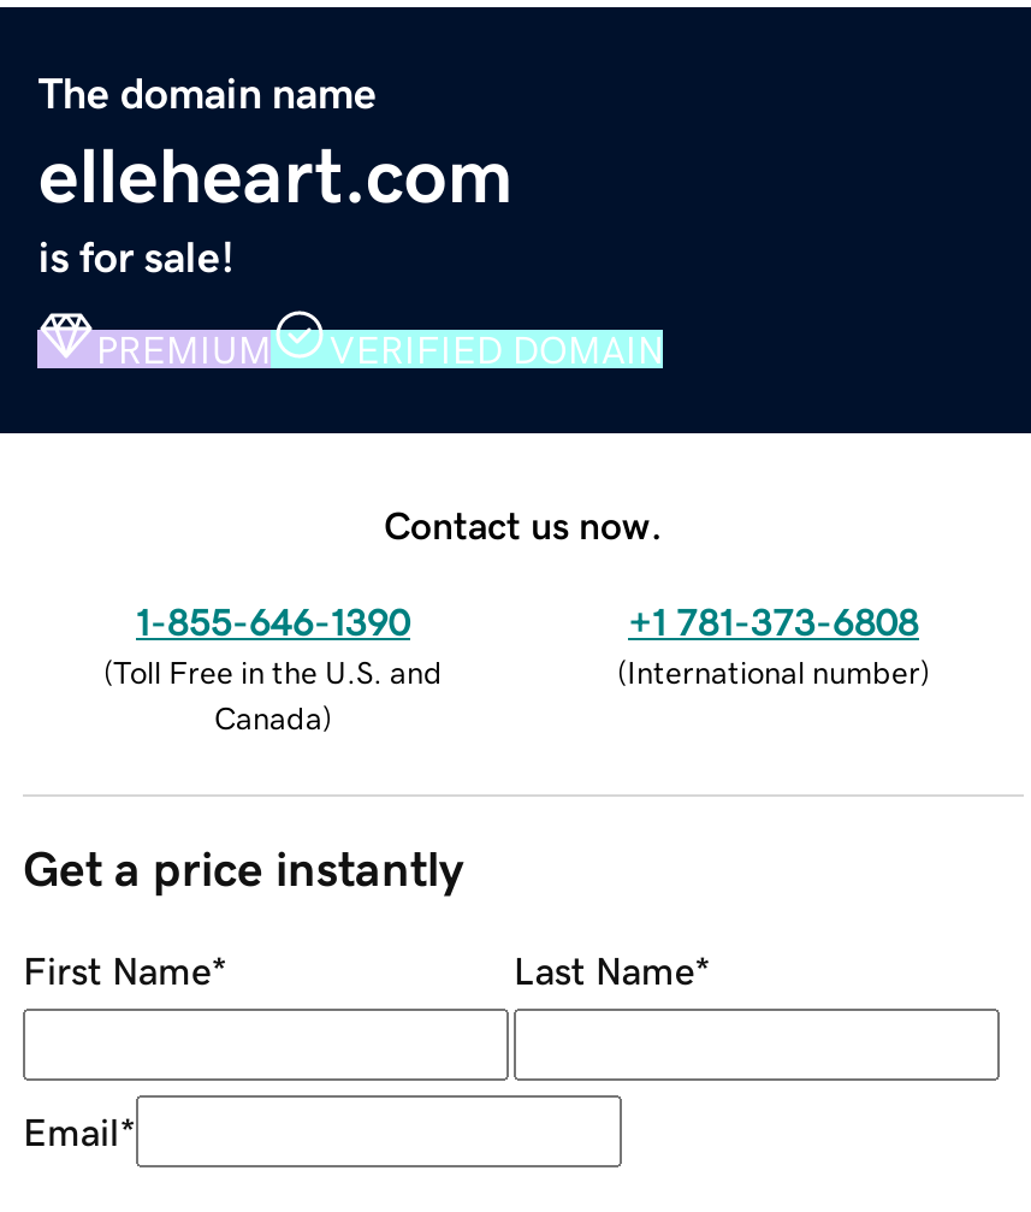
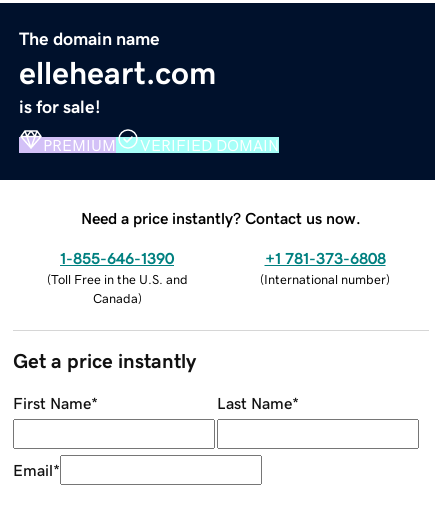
[384,505,663,543] Contact us now. -> [81,210,361,226] Need a price instantly? Contact us now.

